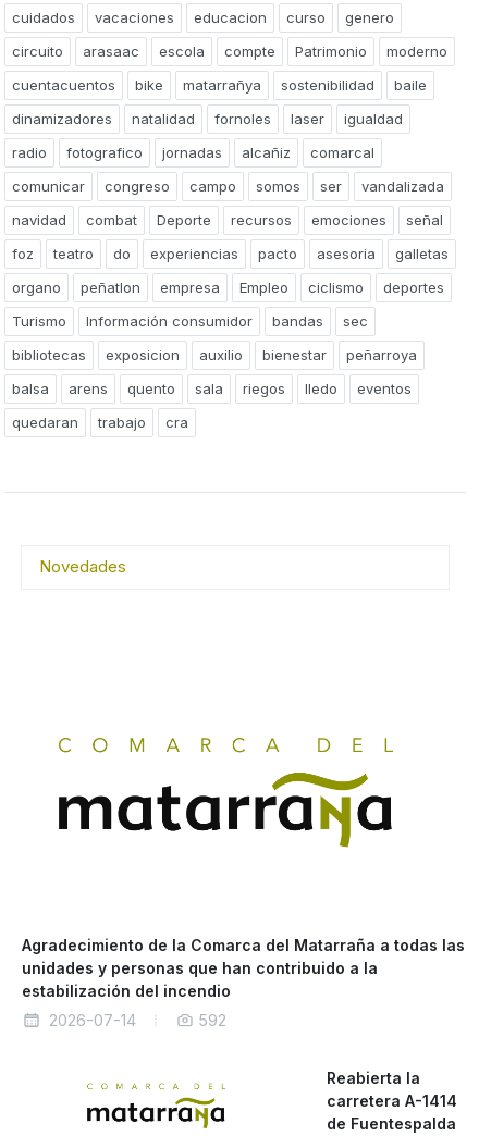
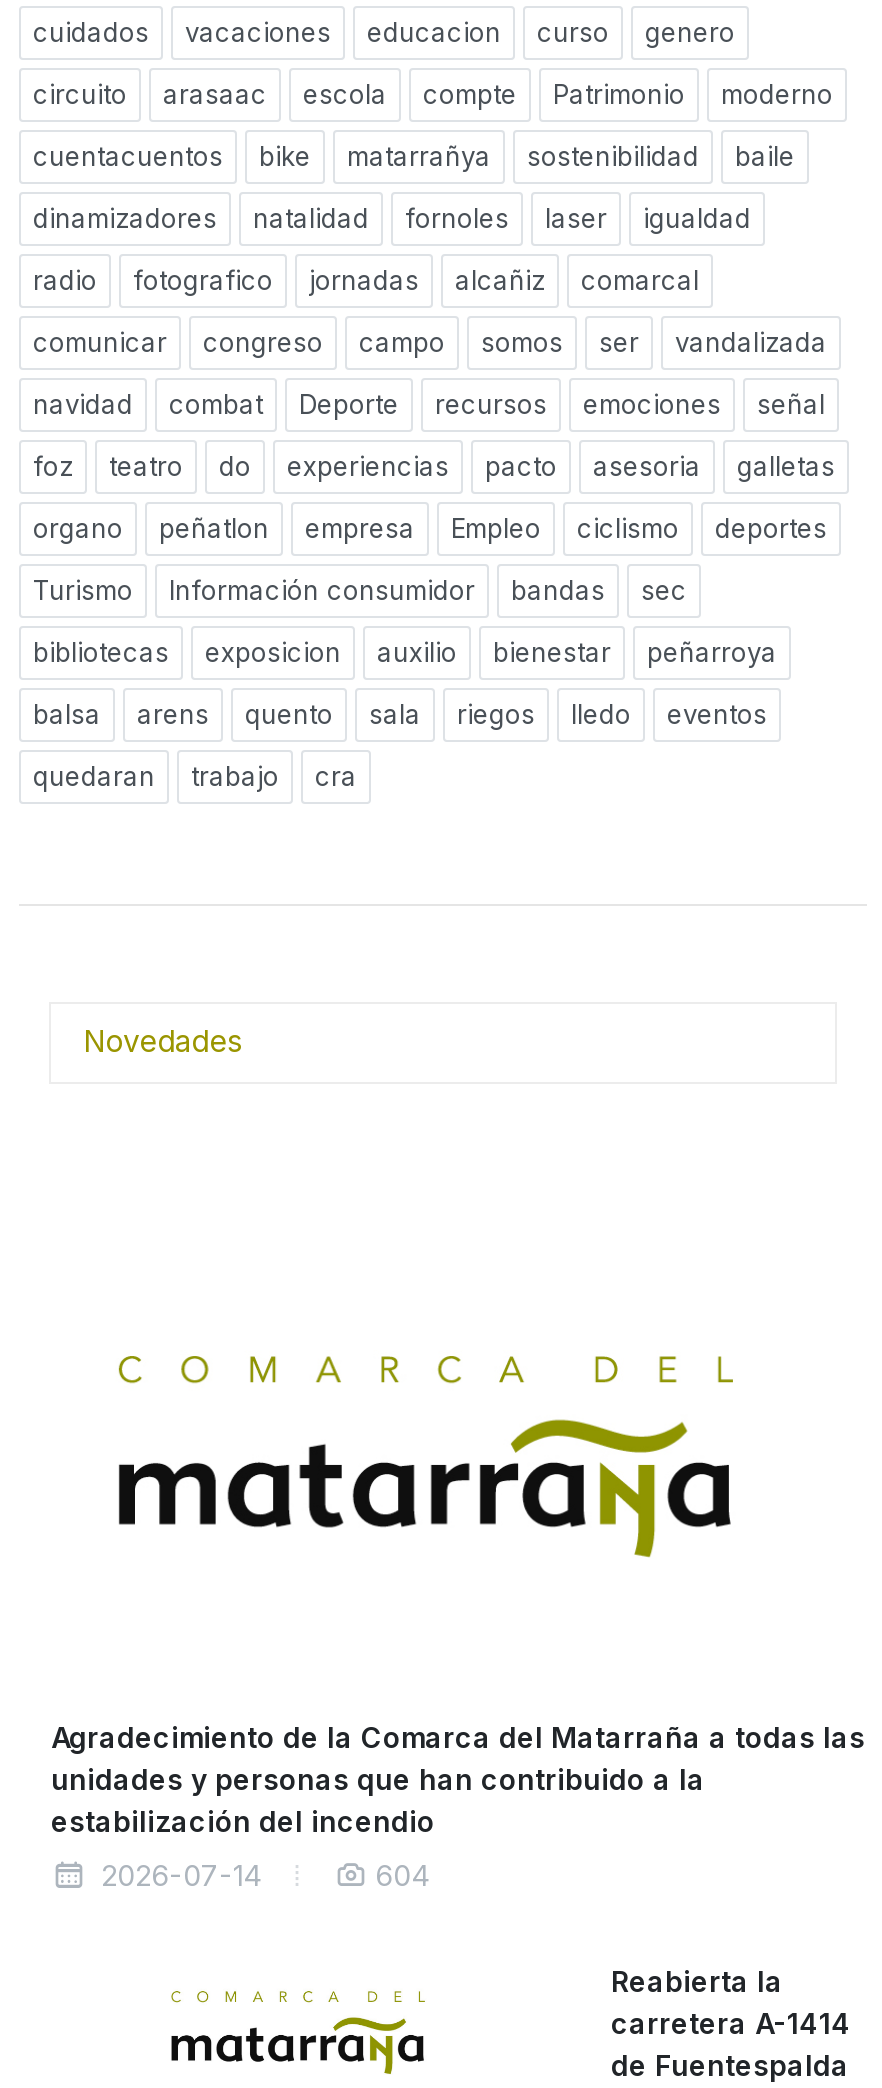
[198,1011,226,1029] 592 -> [375,1858,429,1892] 604

